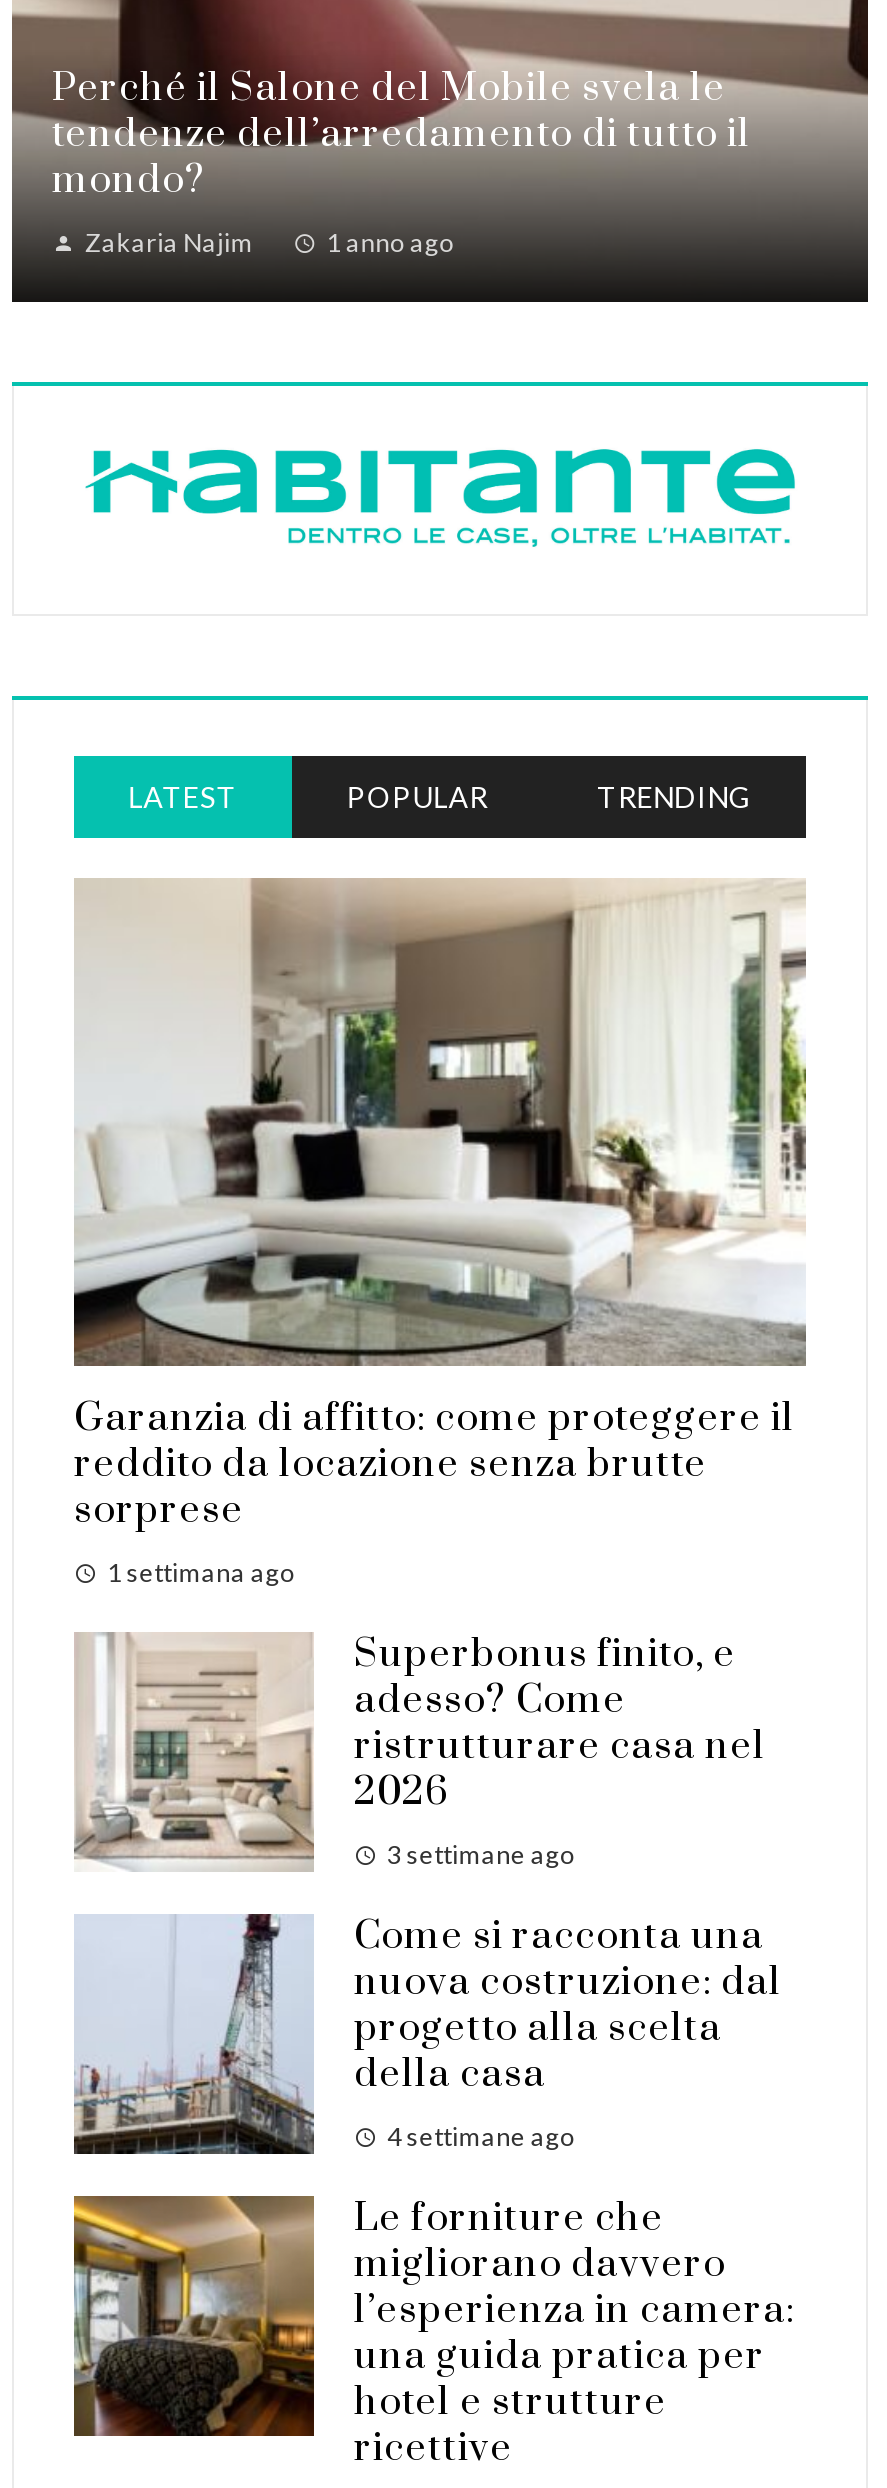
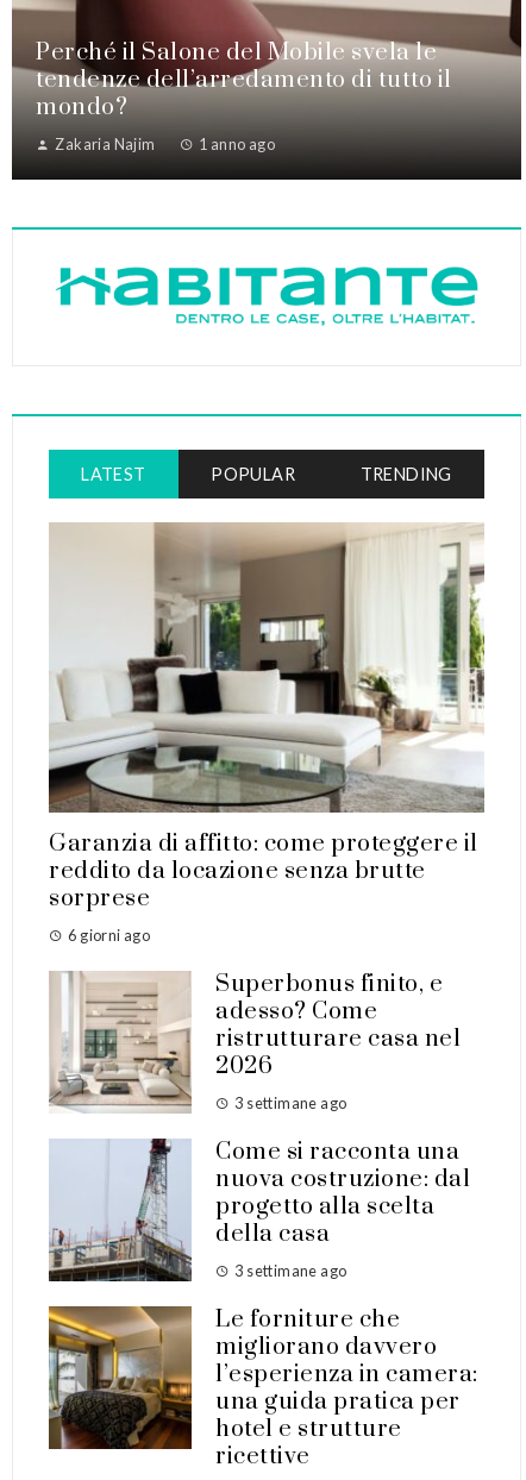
[107,1555,295,1587] 1 settimana ago -> [68,925,150,944] 6 giorni ago
[387,2119,575,2151] 4 settimane ago -> [235,1261,347,1280] 3 settimane ago

